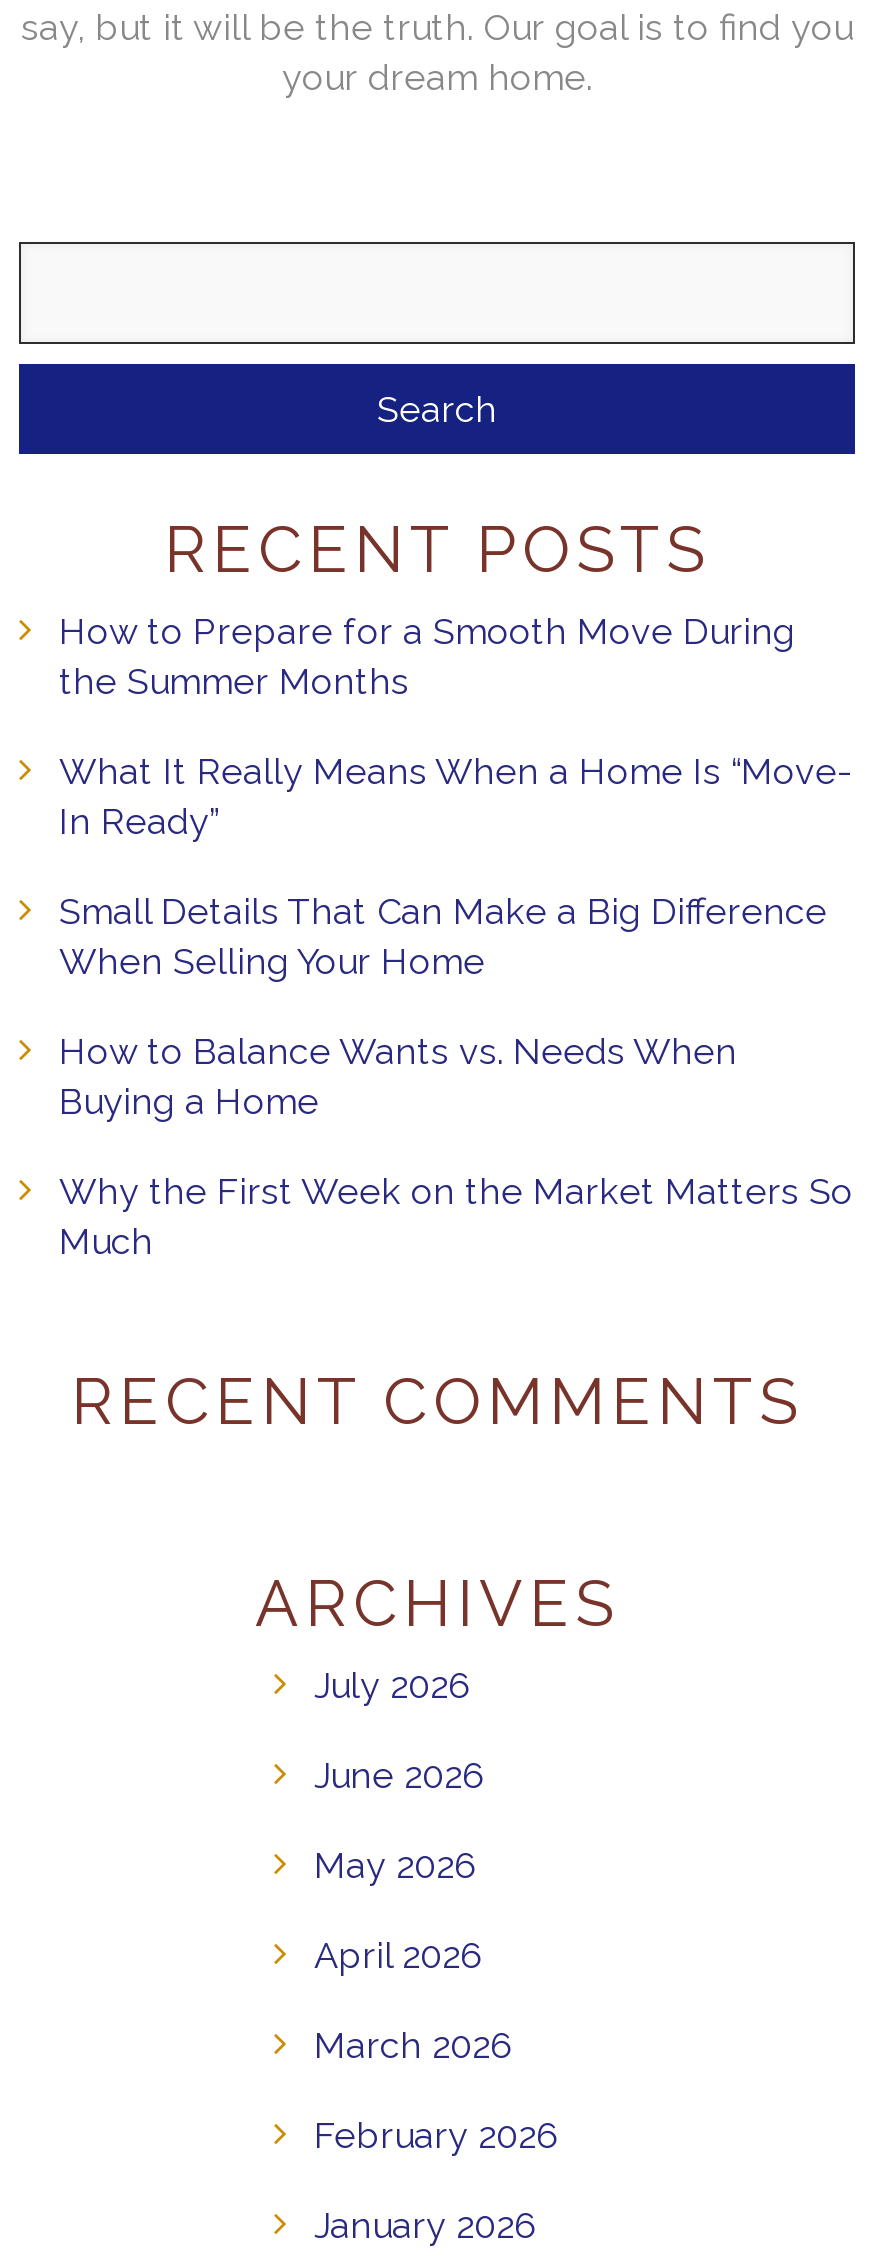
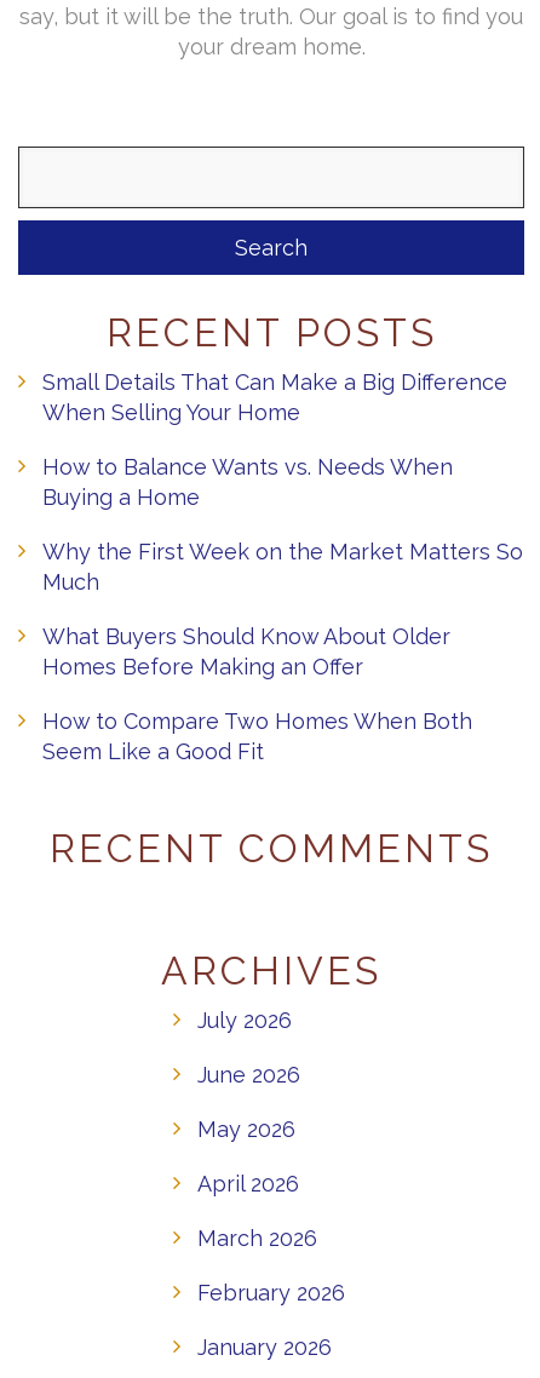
[59,609,851,841] How to Prepare for a Smooth Move During | the Summer Months | What It Really Means When a Home Is “Move- | In Ready” -> none
moved [59,889,853,1261] -> [42,369,523,594]: Small Details That Can Make a Big Difference | When Selling Your Home | How to Balance Wants vs. Needs When | Buying a Home | Why the First Week on the Market Matters So | Much
none -> [42,623,472,764] What Buyers Should Know About Older | Homes Before Making an Offer | How to Compare Two Homes When Both | Seem Like a Good Fit

